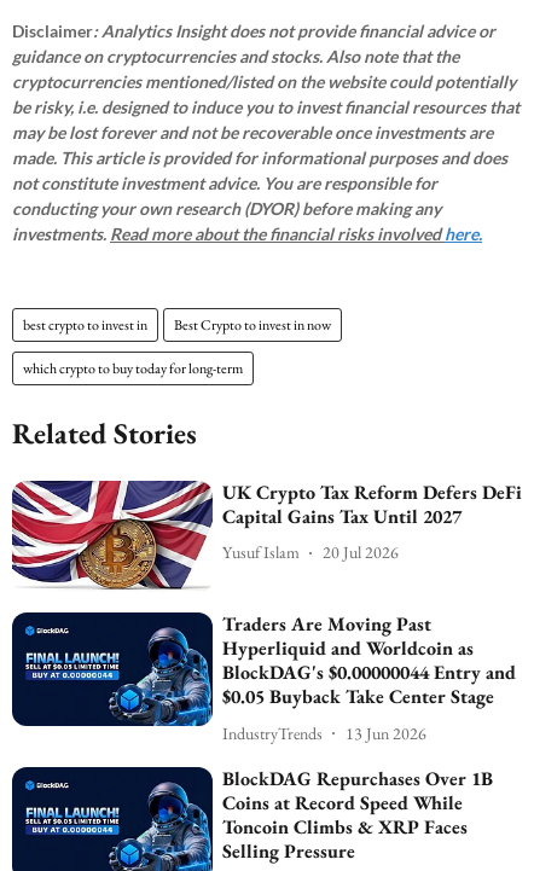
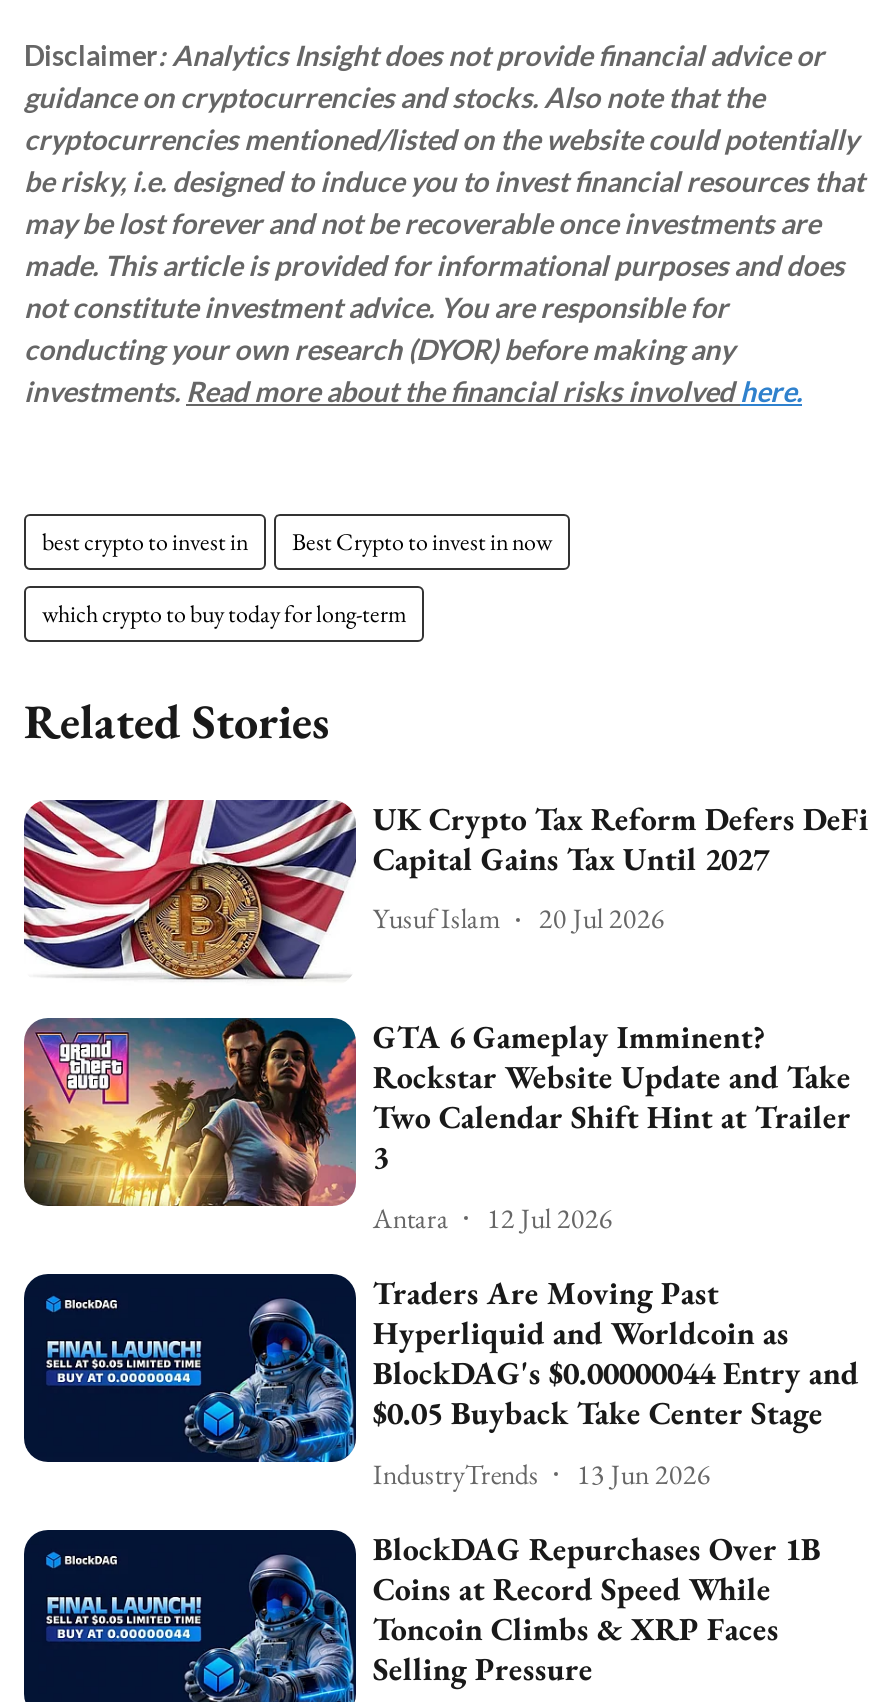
none -> [22,1016,851,1235] [image] | GTA 6 Gameplay Imminent? | Rockstar Website Update and Take | Two Calendar Shift Hint at Trailer | 3 | Antara | 12 Jul 2026

